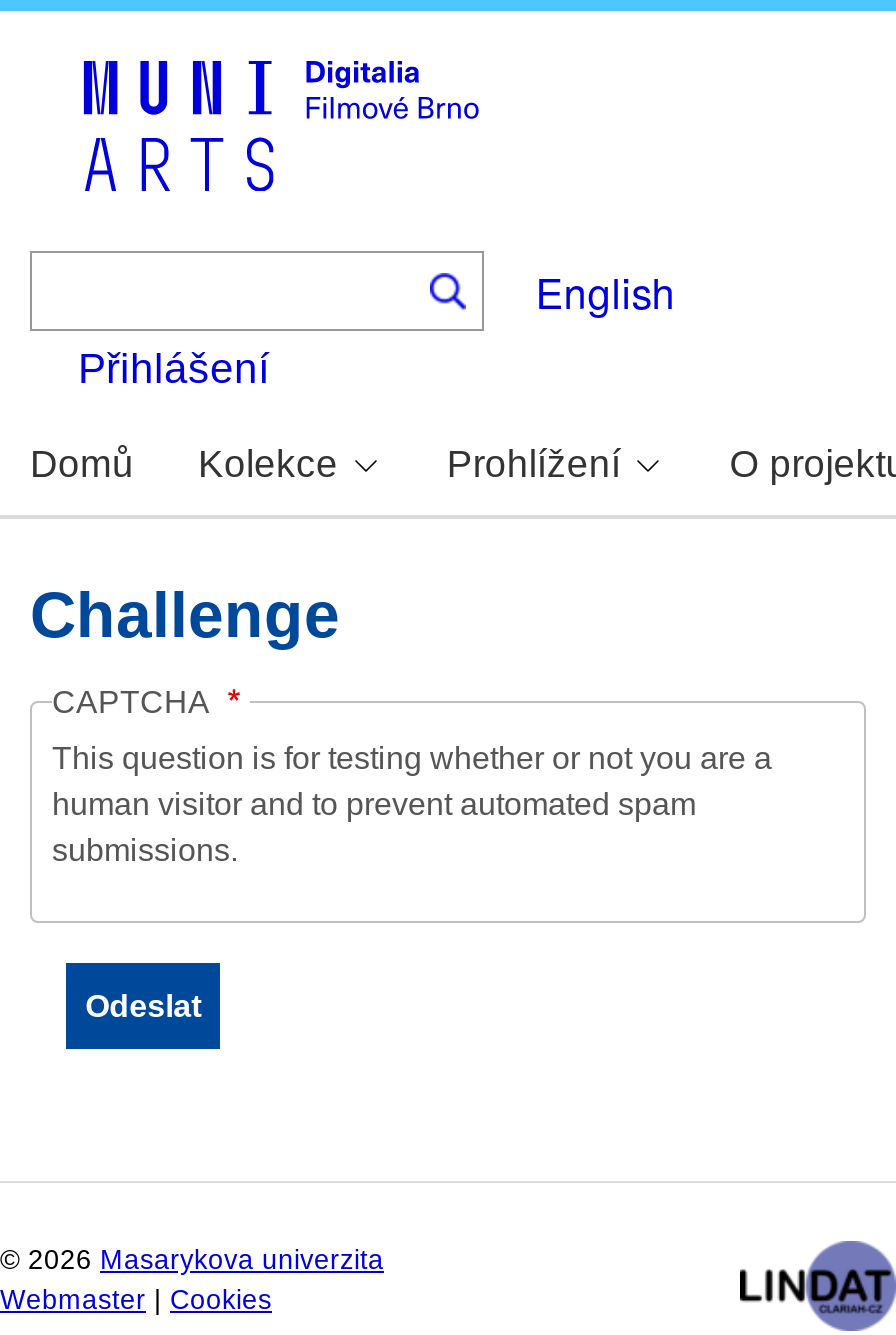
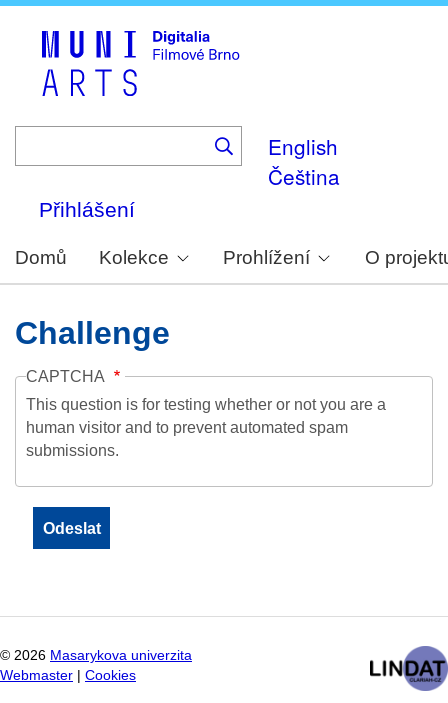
none -> [268,161,340,191] Čeština

